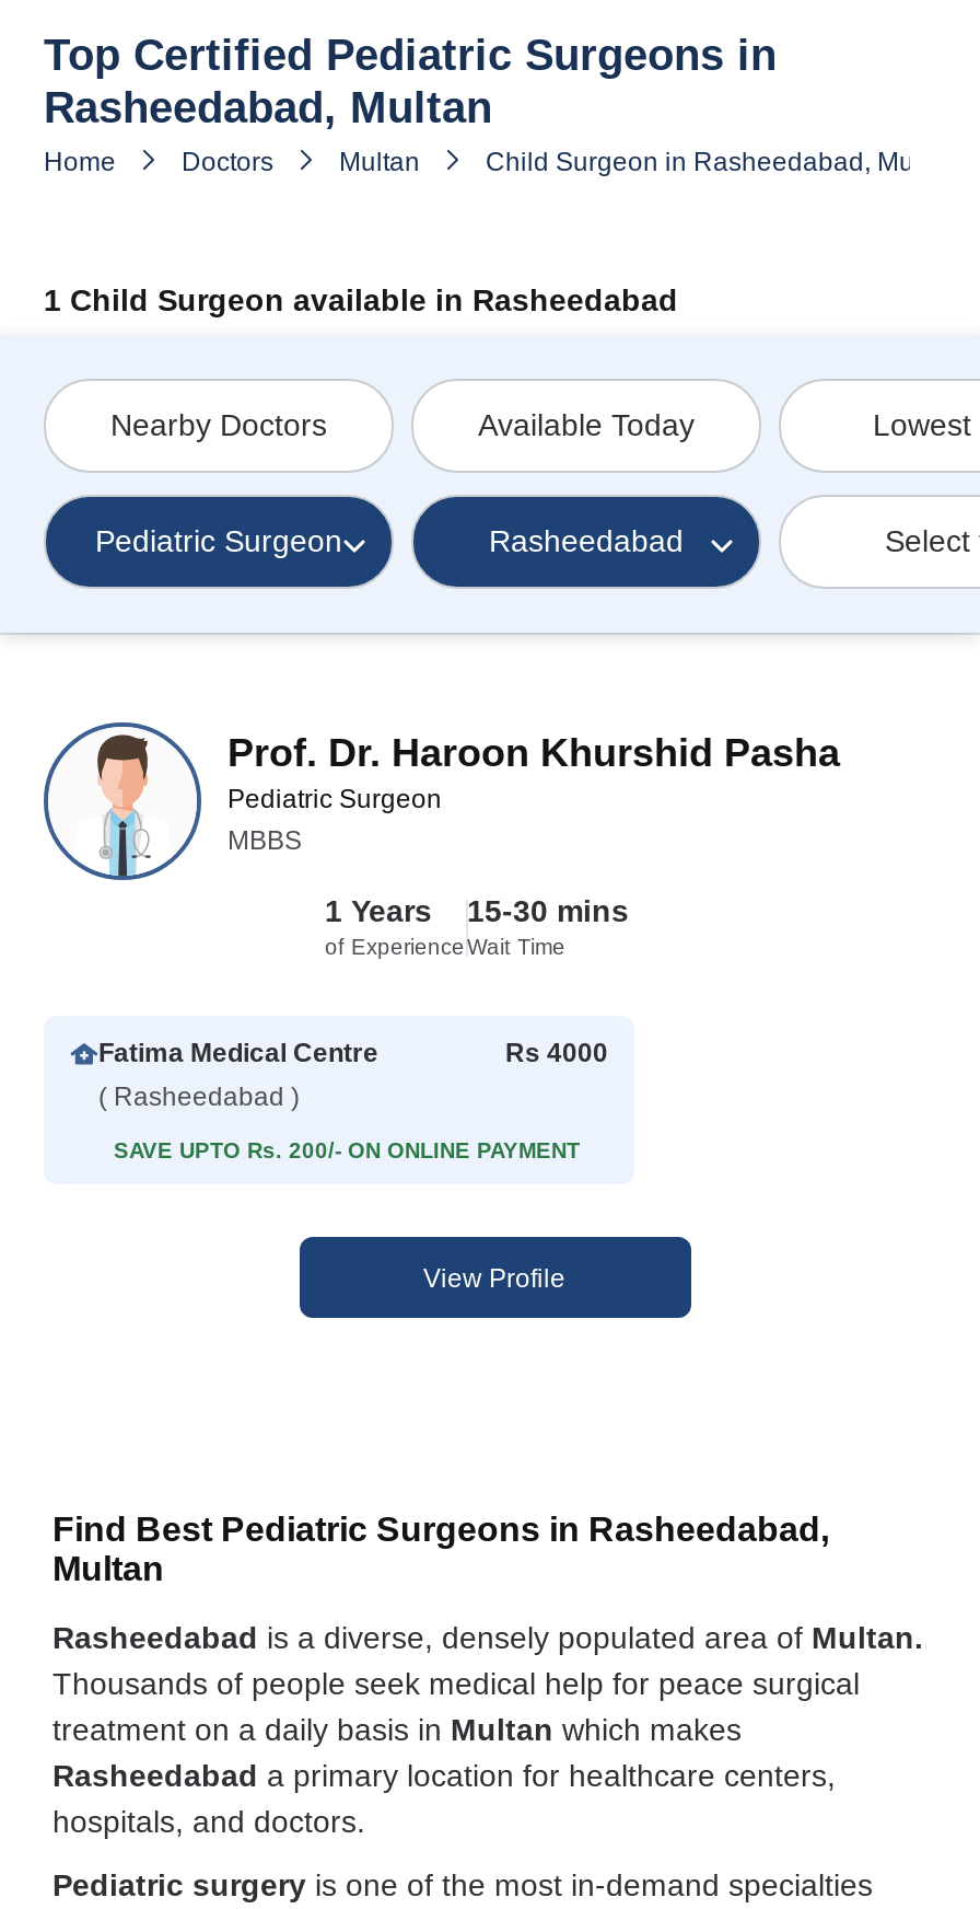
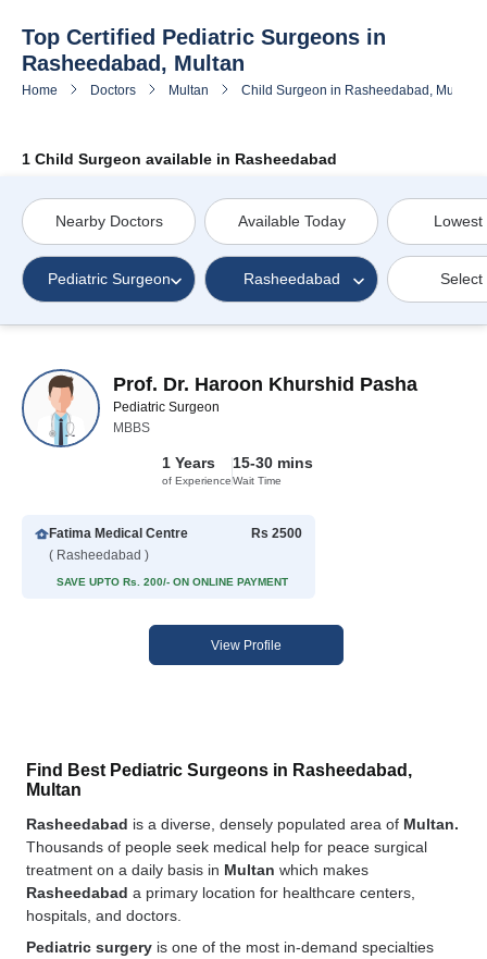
[505,1038,608,1069] Rs 4000 -> [251,526,302,541] Rs 2500

